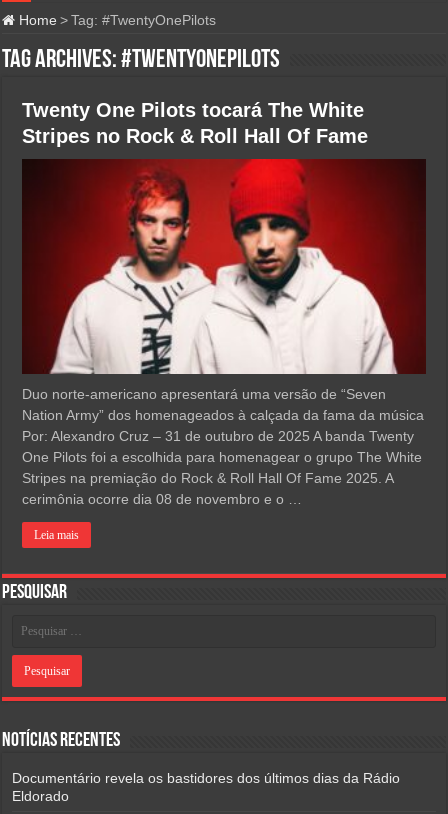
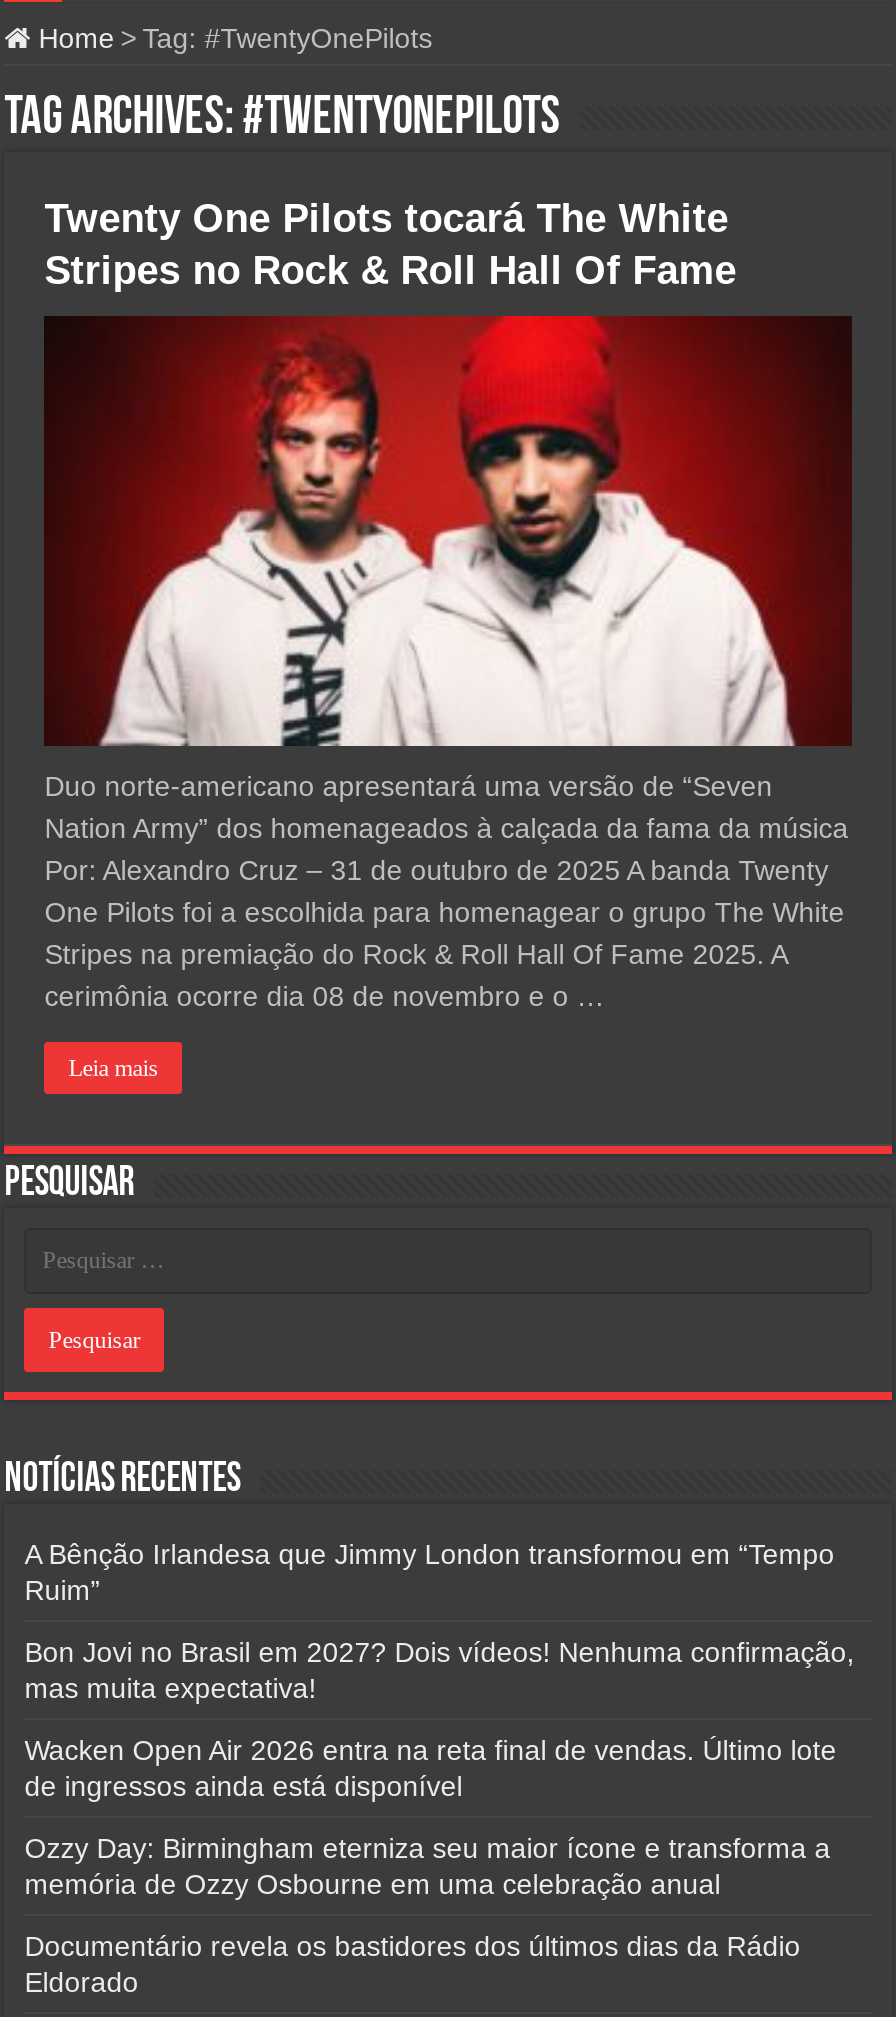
none -> [24,1538,854,1900] A Bênção Irlandesa que Jimmy London transformou em “Tempo | Ruim” | Bon Jovi no Brasil em 2027? Dois vídeos! Nenhuma confirmação, | mas muita expectativa! | Wacken Open Air 2026 entra na reta final de vendas. Último lote | de ingressos ainda está disponível | Ozzy Day: Birmingham eterniza seu maior ícone e transforma a | memória de Ozzy Osbourne em uma celebração anual

